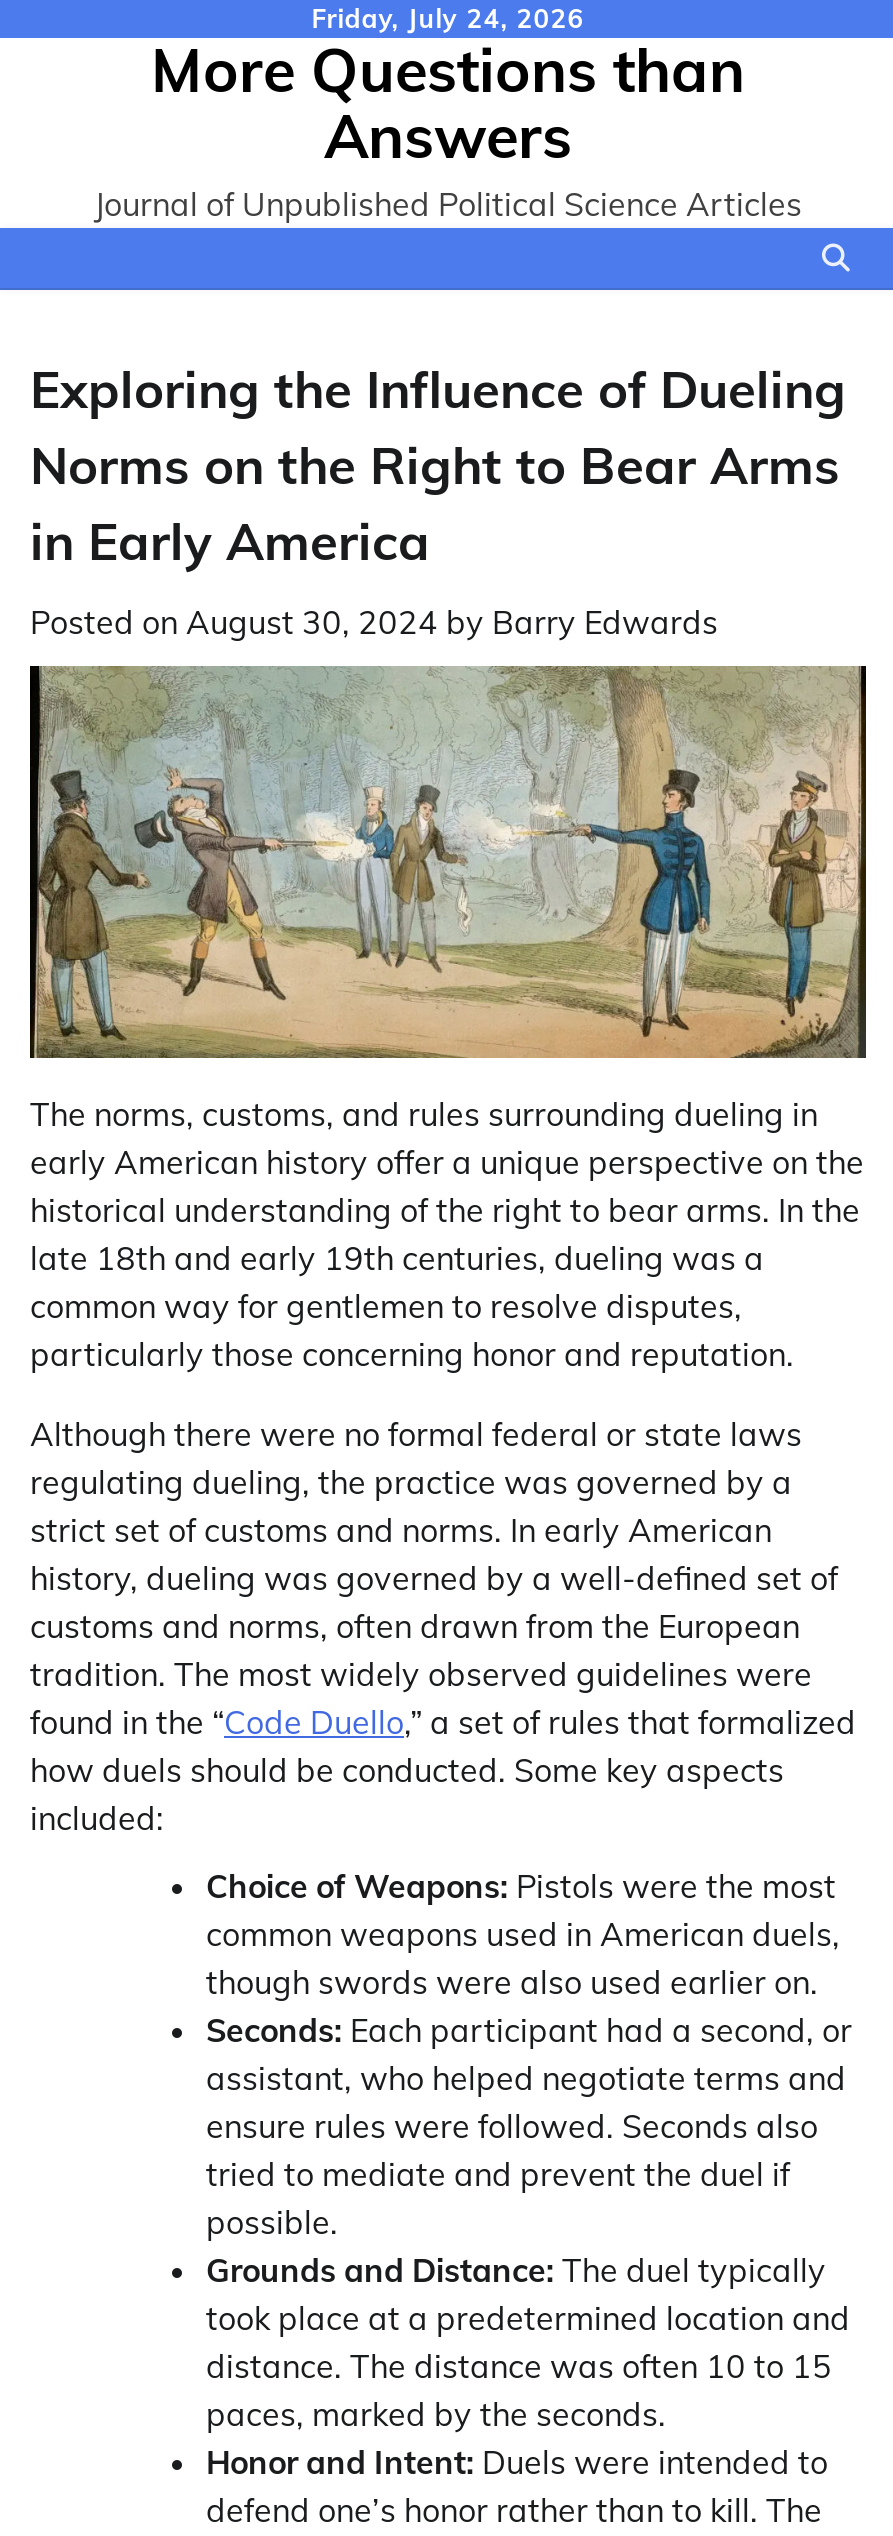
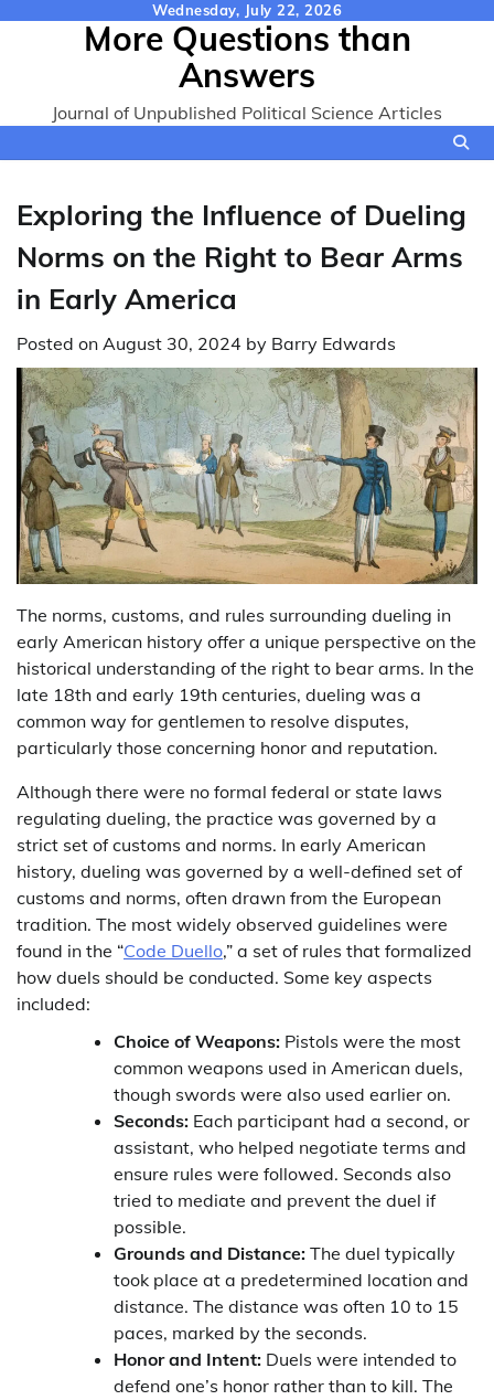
[312,2,584,34] Friday, July 24, 2026 -> [152,1,342,19] Wednesday, July 22, 2026

